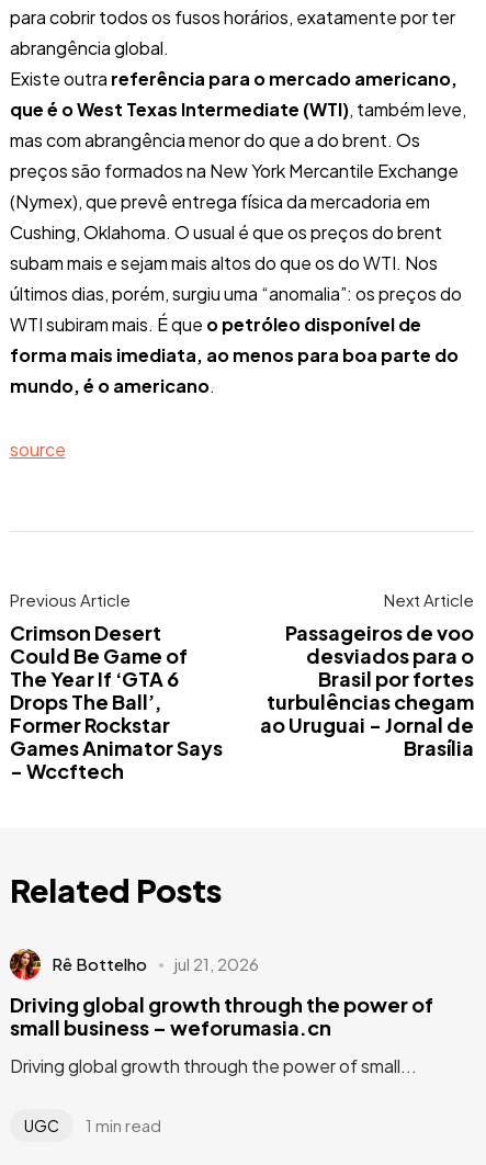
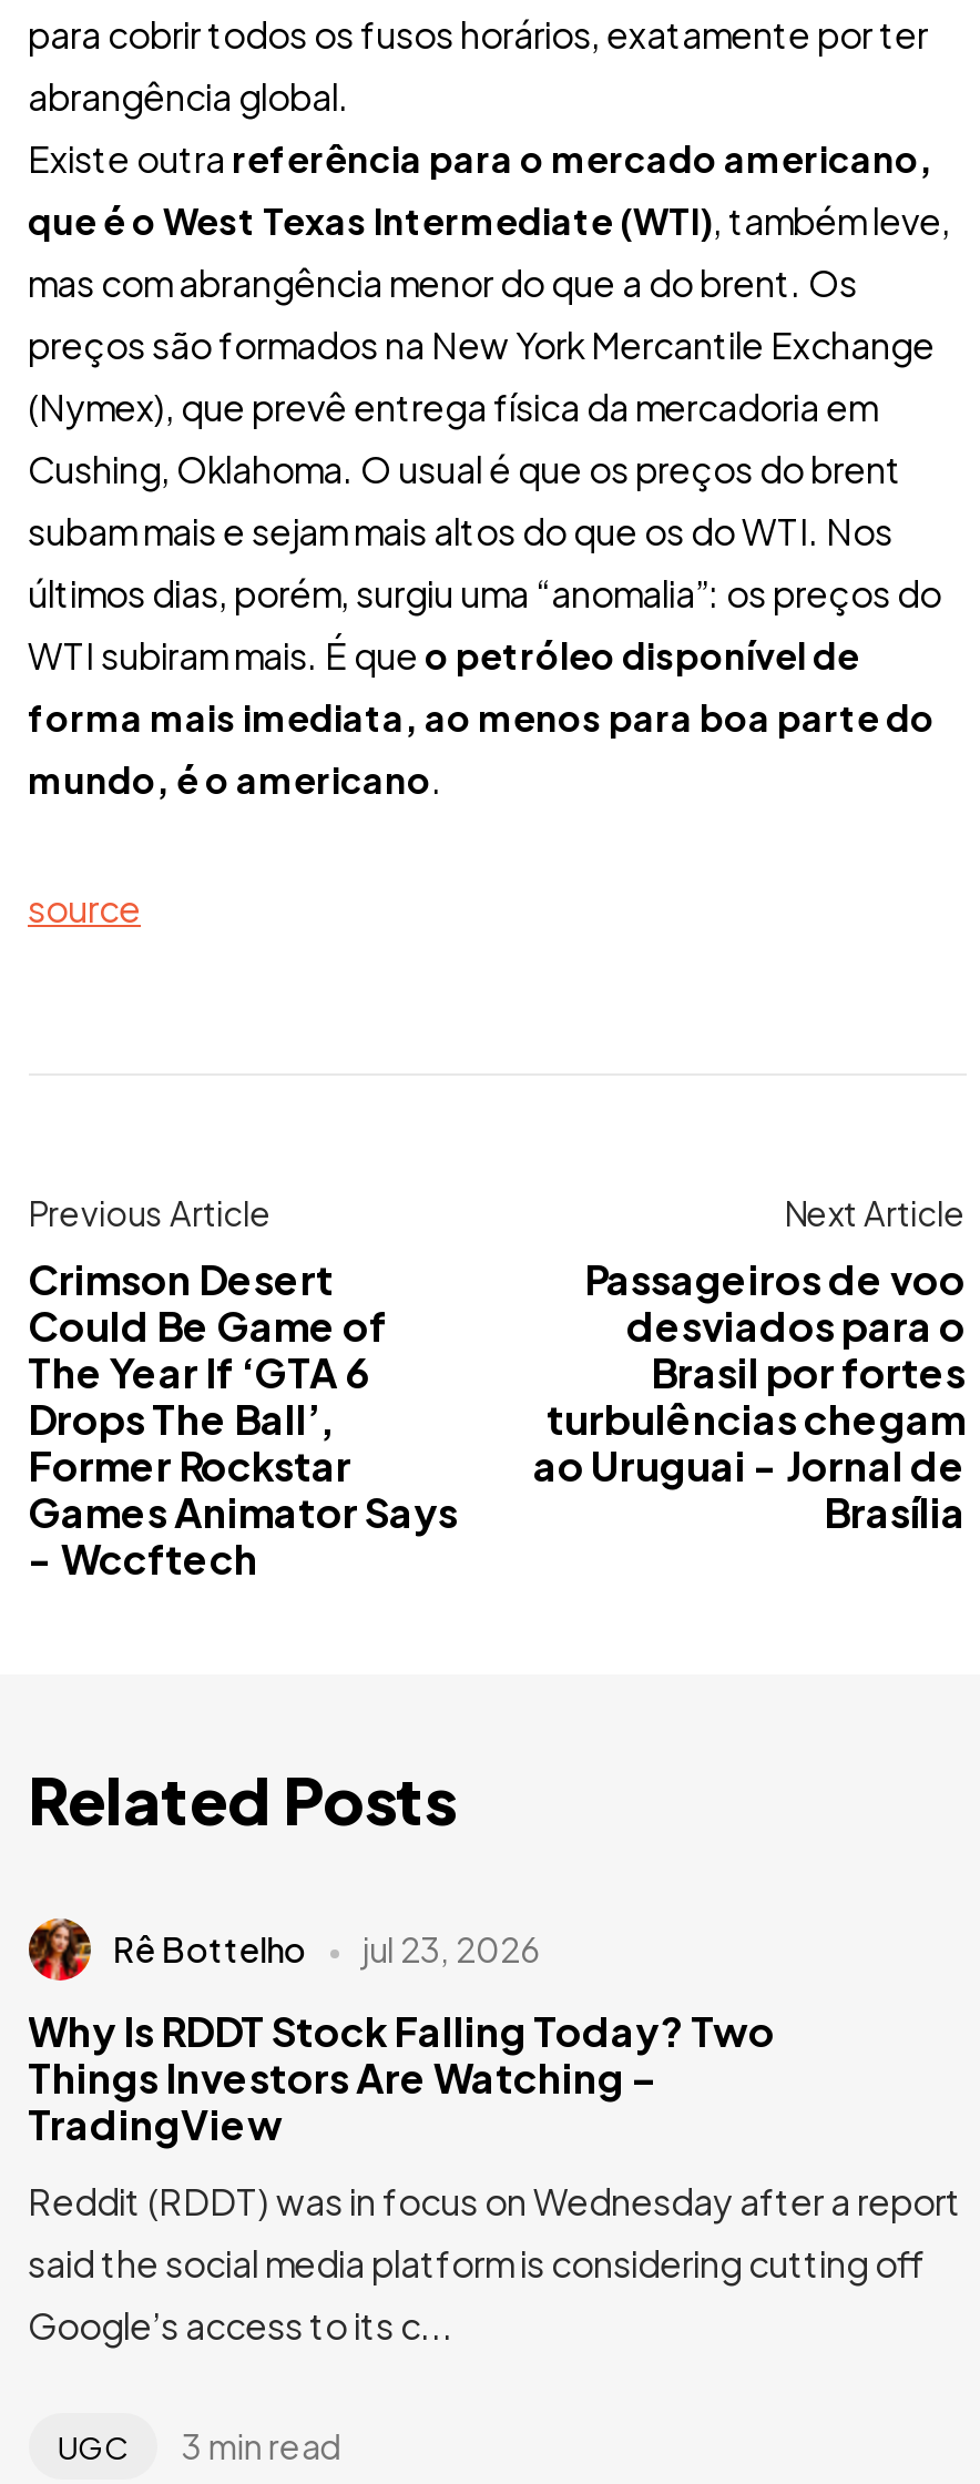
[52,953,259,974] Rê Bottelho jul 21, 2026 -> [114,1927,540,1969] Rê Bottelho jul 23, 2026
[9,992,433,1040] Driving global growth through the power of | small business – weforumasia.cn -> [28,2005,775,2149] Why Is RDDT Stock Falling Today? Two | Things Investors Are Watching – | TradingView
[9,1054,416,1077] Driving global growth through the power of small... -> [28,2177,961,2348] Reddit (RDDT) was in focus on Wednesday after a report | said the social media platform is considering cutting off | Google’s access to its c...
[24,1114,161,1135] UGC 1 min read -> [57,2423,341,2466] UGC 3 min read

